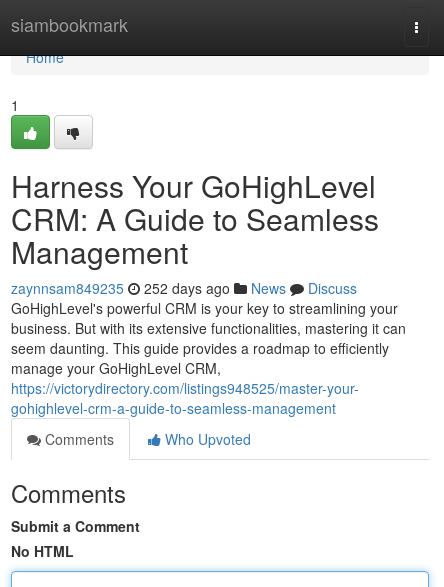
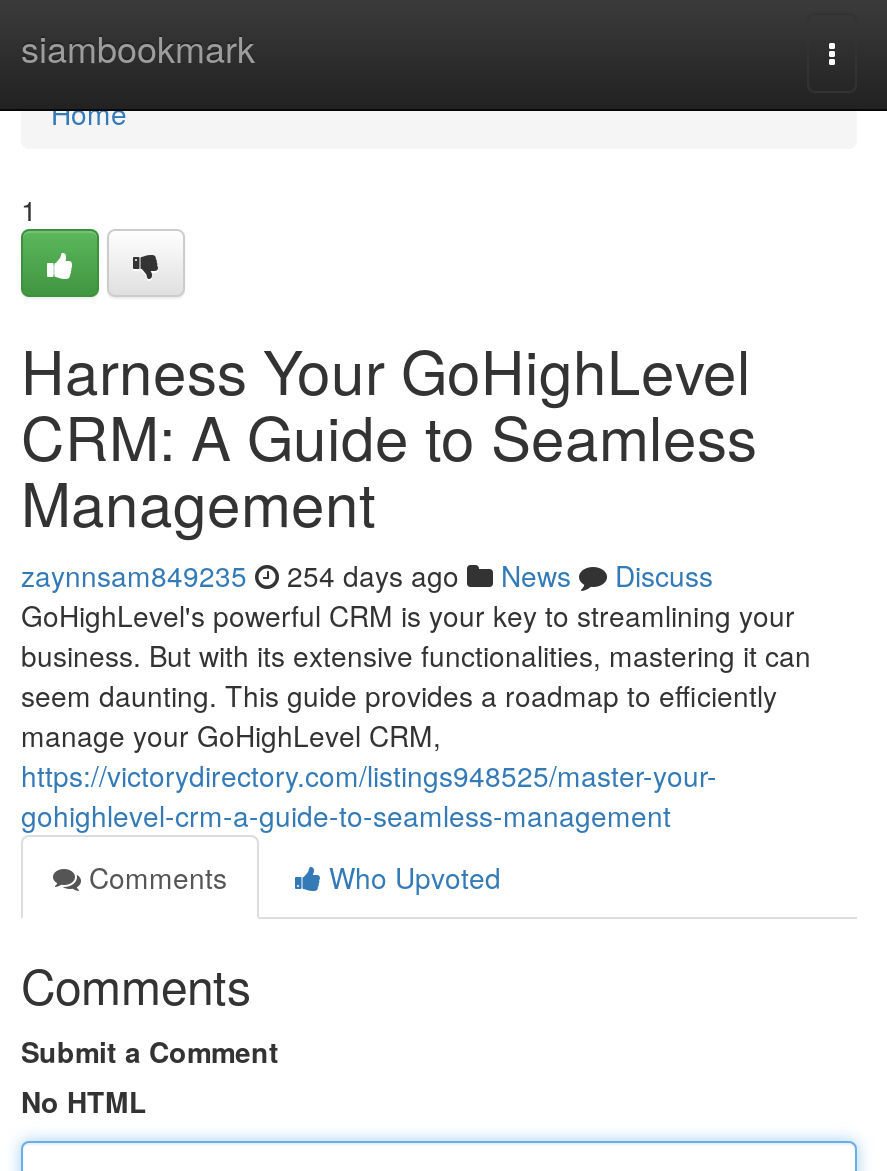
[11,278,357,298] zaynnsam849235 252 days ago News Discuss -> [21,555,713,595] zaynnsam849235 254 days ago News Discuss

